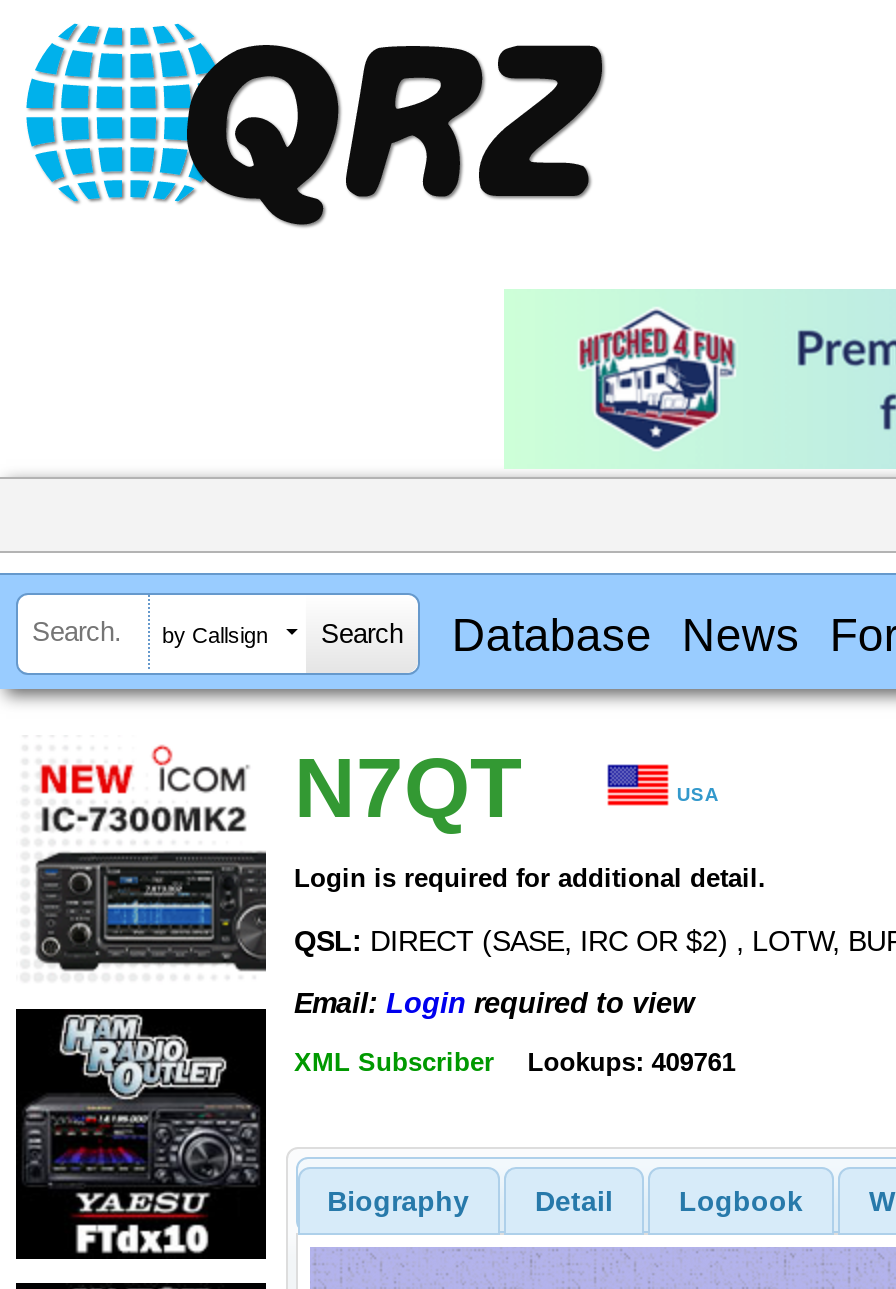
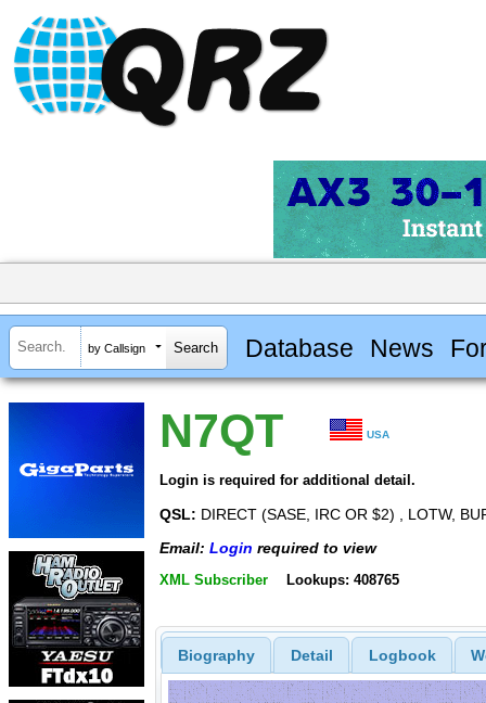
[506,291,890,467] [image] -> [273,161,483,258] [image]
[16,735,268,985] [image] -> [8,401,145,539] [image]
[294,1047,736,1077] XML Subscriber Lookups: 409761 -> [159,572,399,588] XML Subscriber Lookups: 408765

